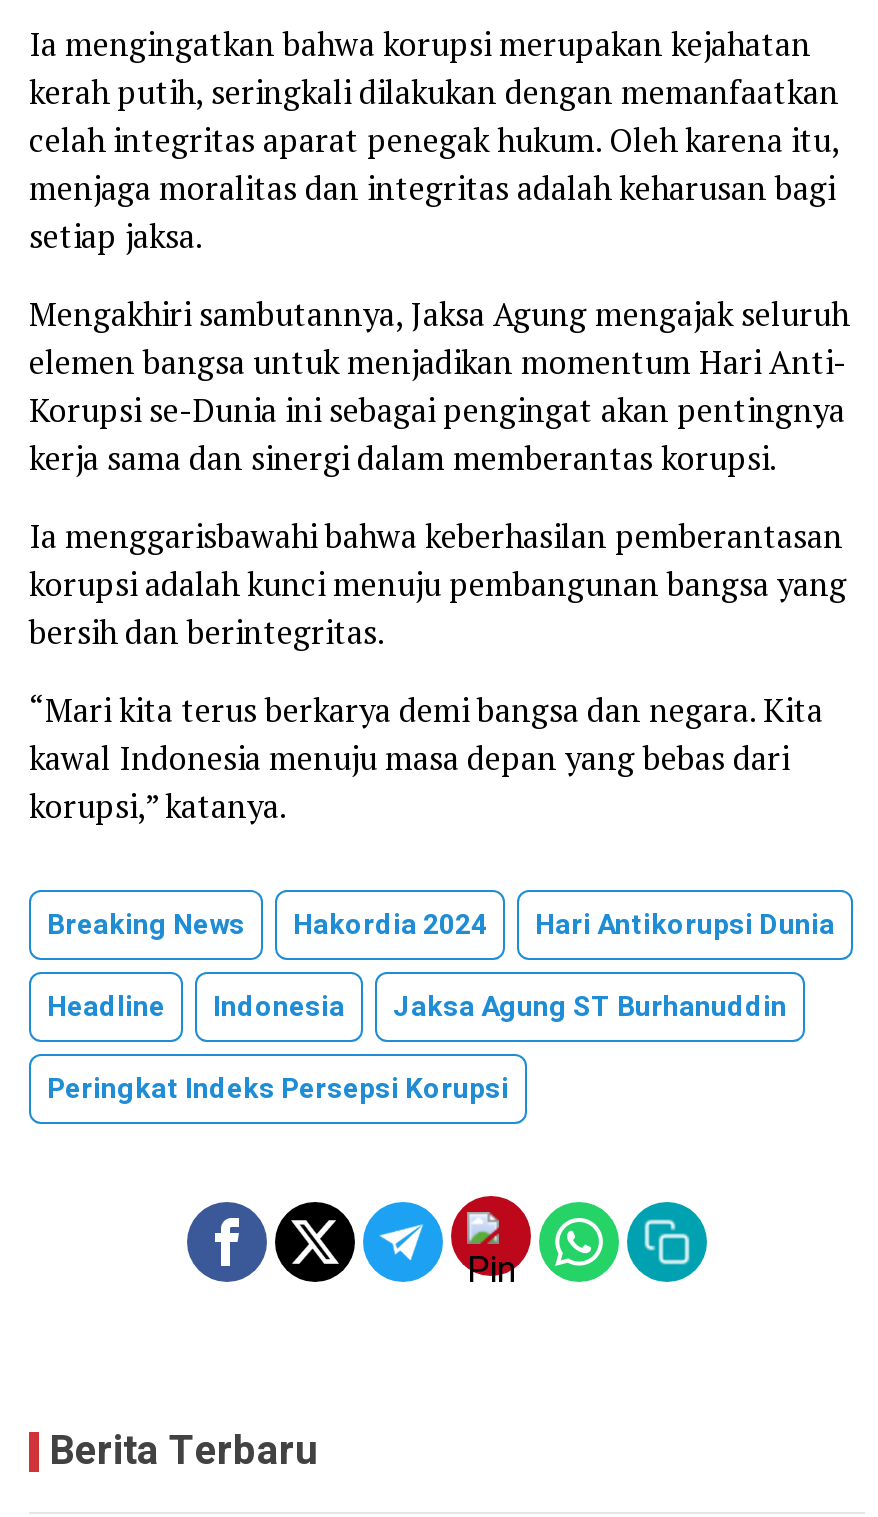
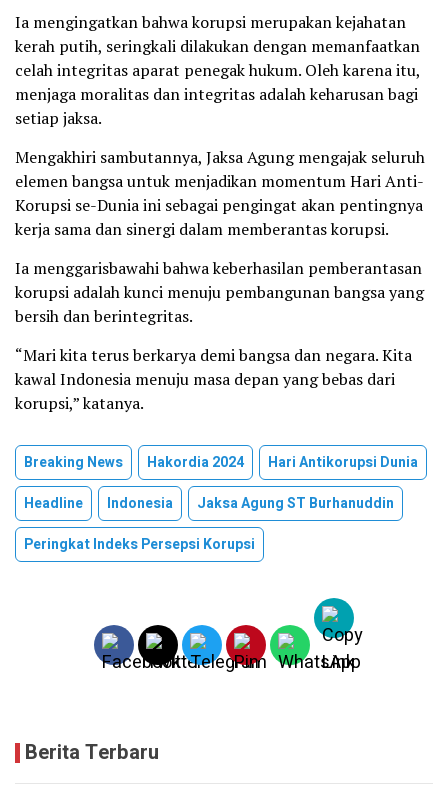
[187,1196,719,1290] [image] -> [97,597,363,673] [image]

